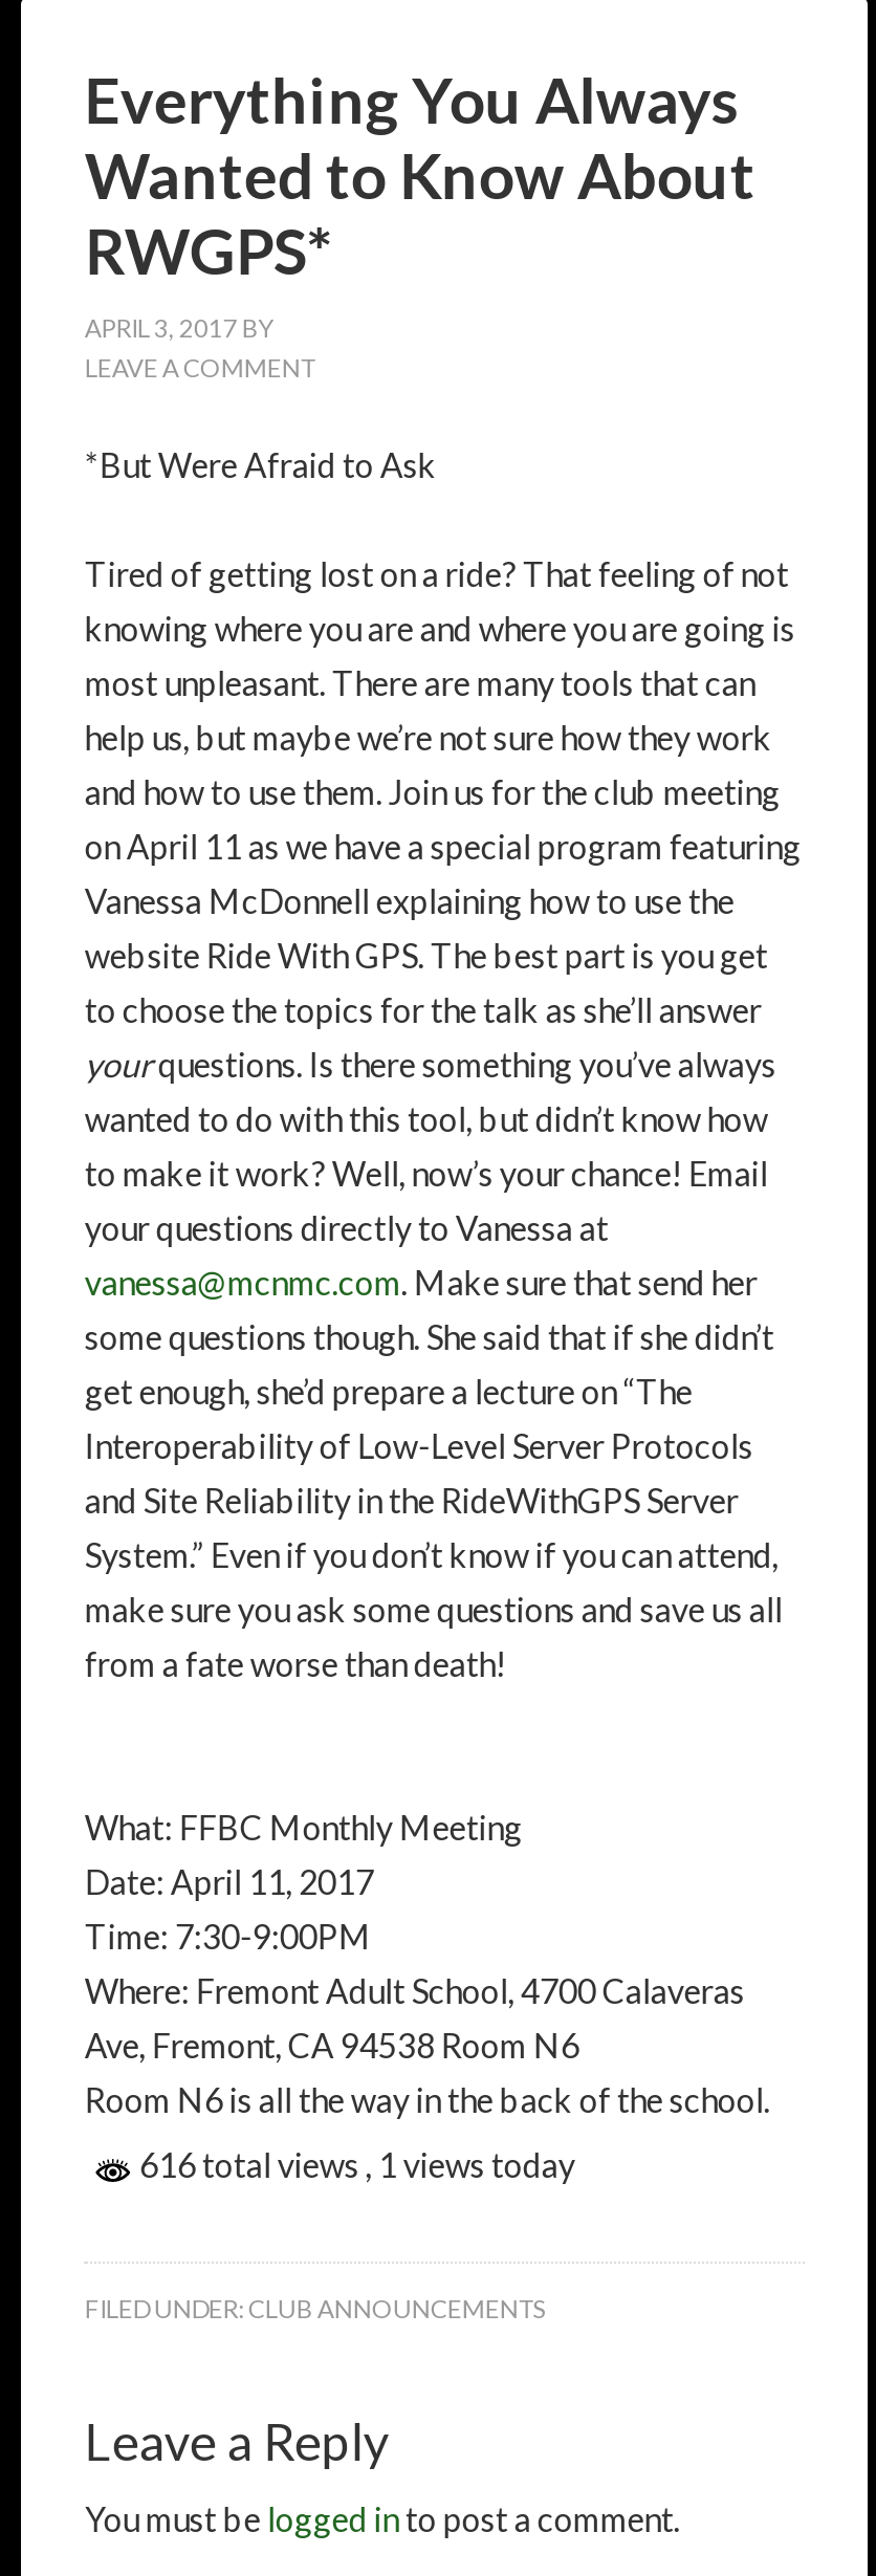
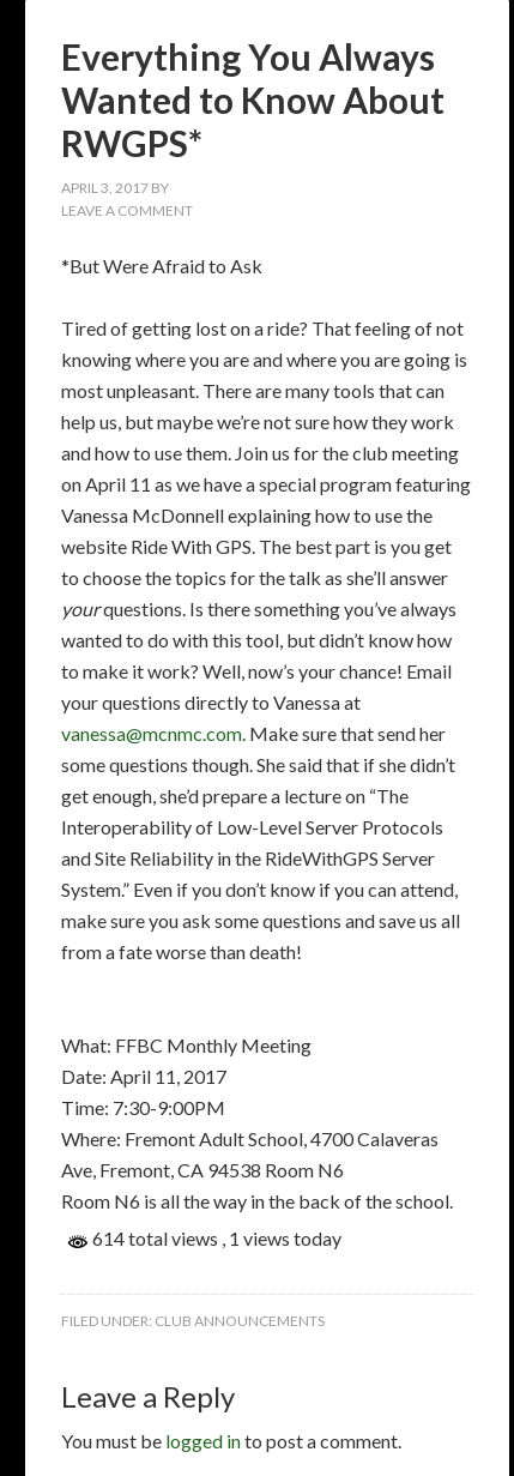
[133,2144,575,2184] 616 total views, 1 views today -> [89,1227,342,1249] 614 total views, 1 views today

